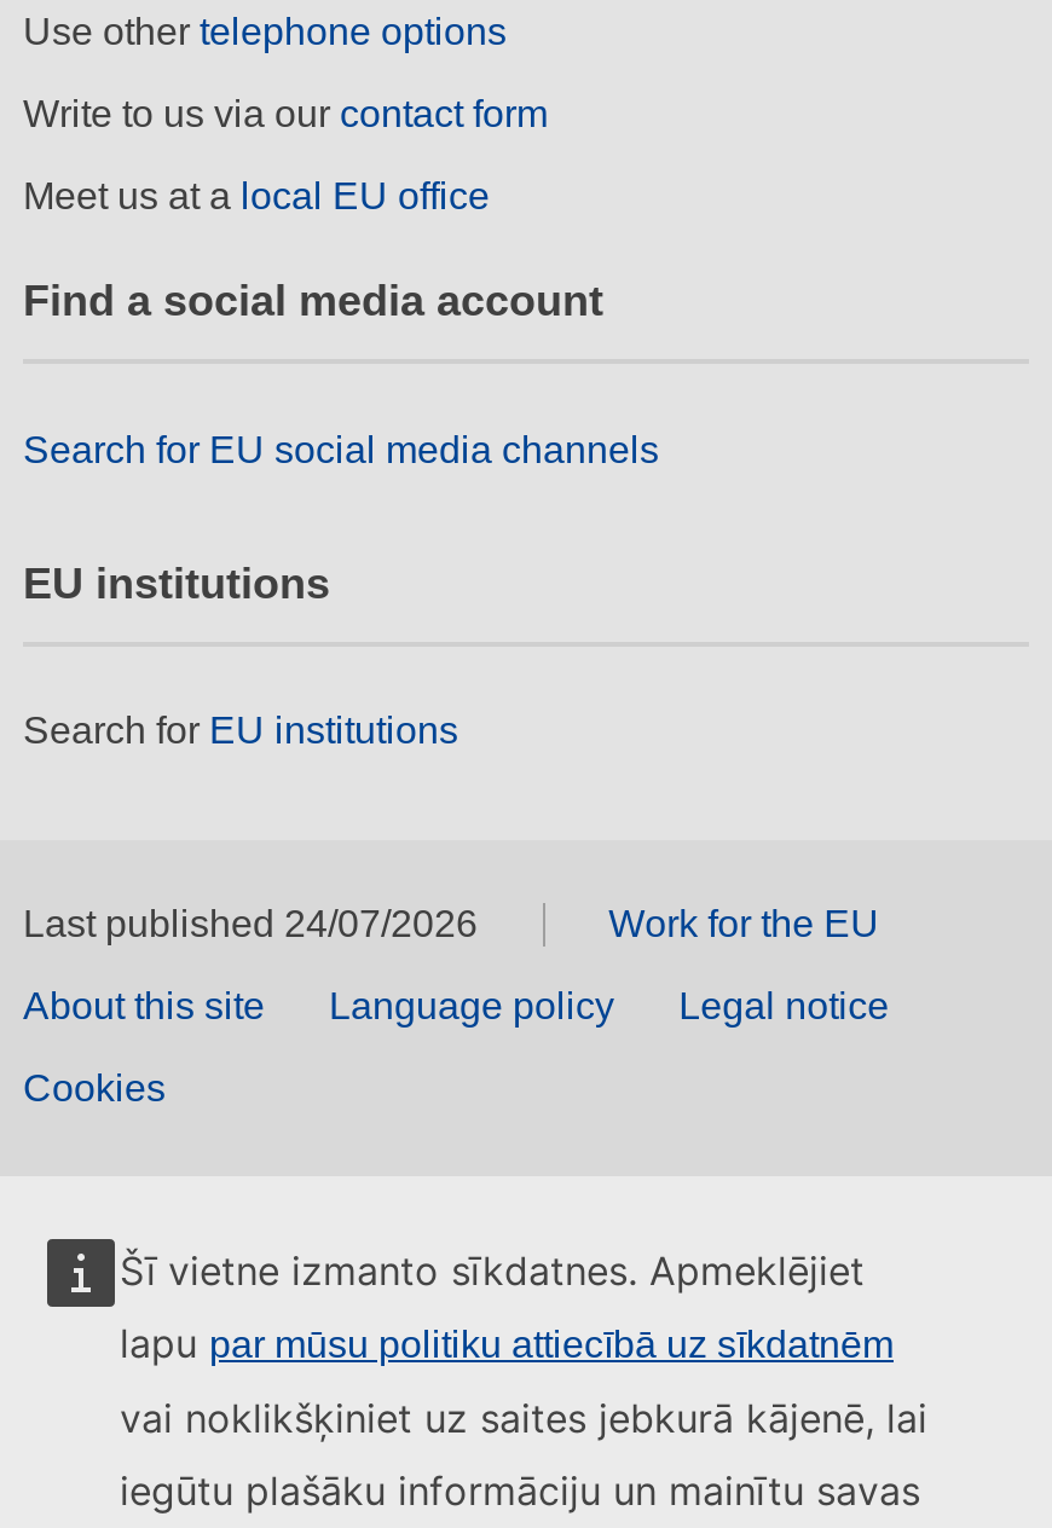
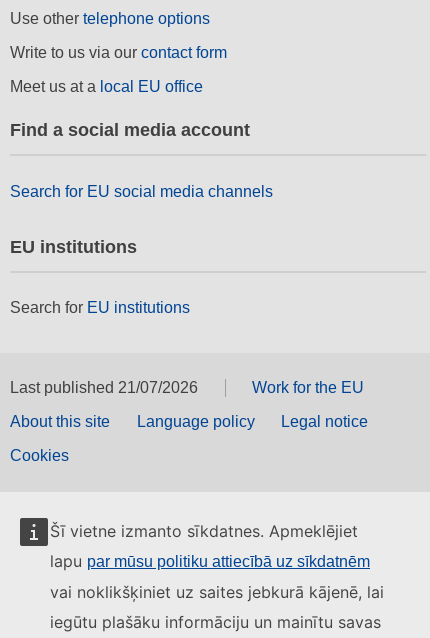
[23,904,478,945] Last published 24/07/2026 -> [10,379,198,396] Last published 21/07/2026

